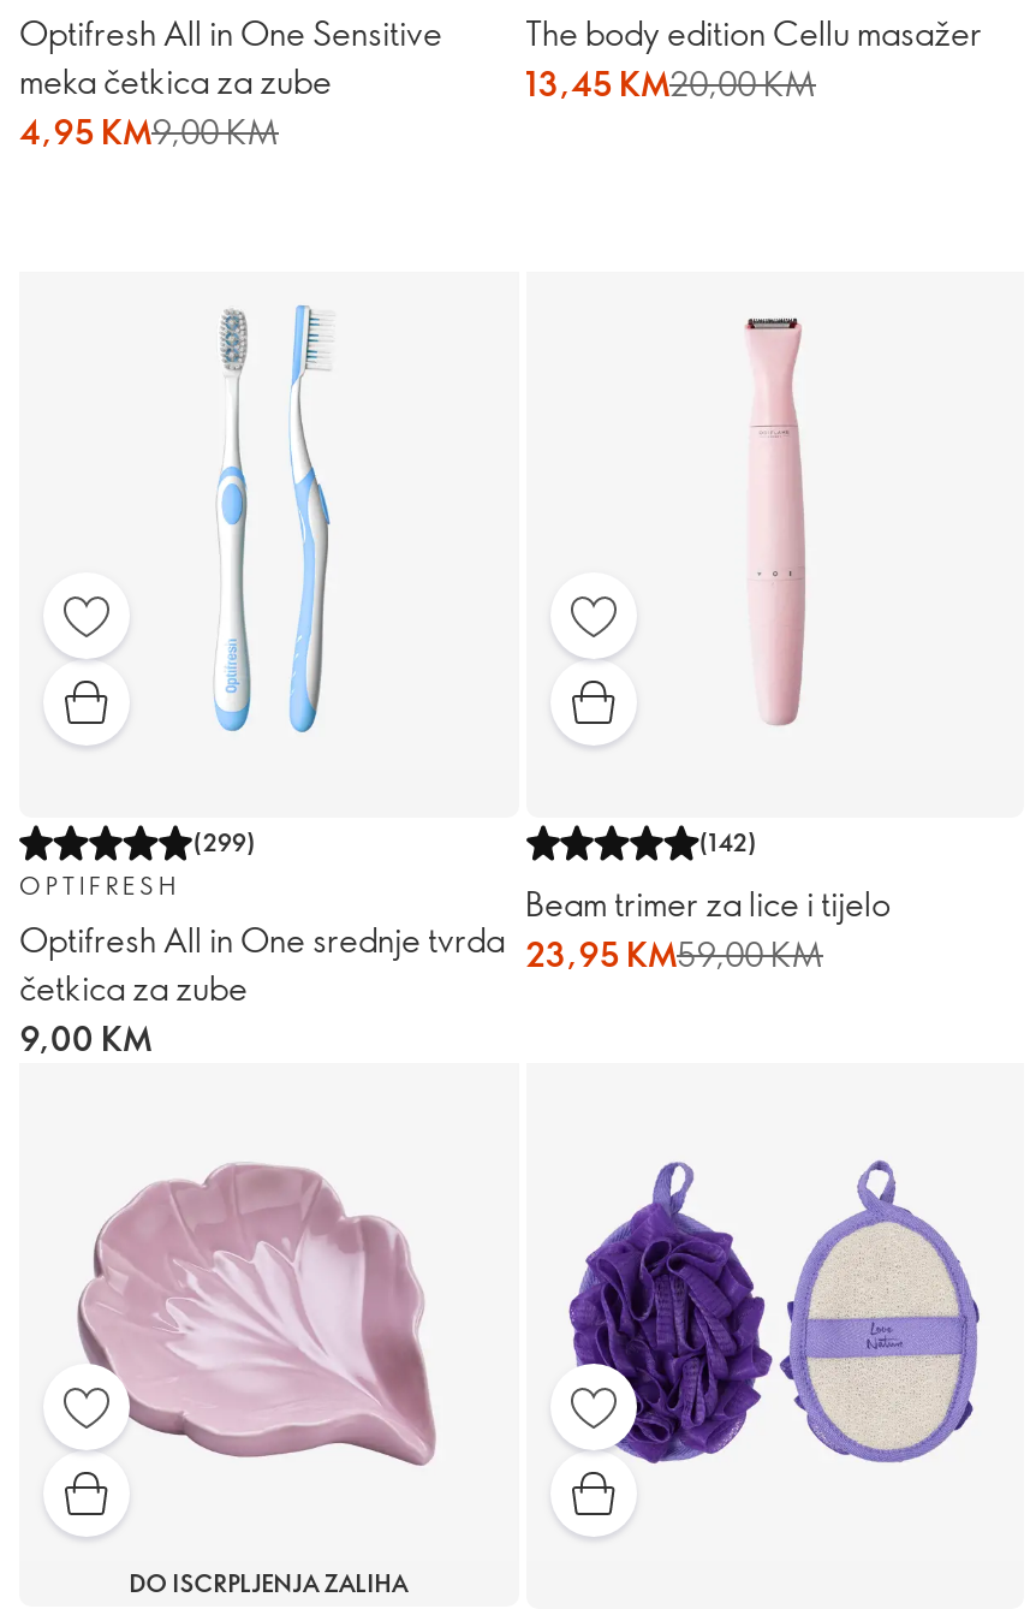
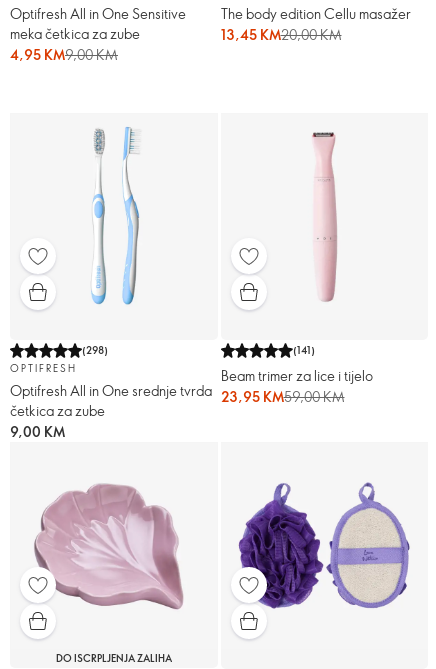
[193,825,255,859] (299) -> [82,343,108,357] (298)
[699,825,756,859] (142) -> [293,343,315,357] (141)

